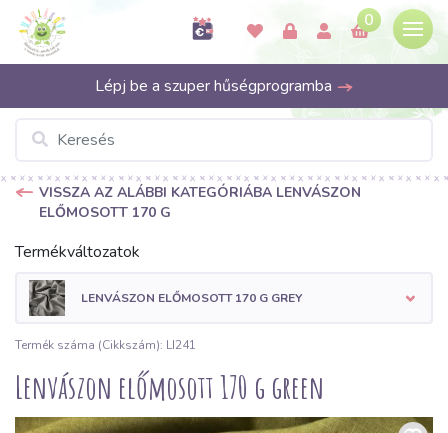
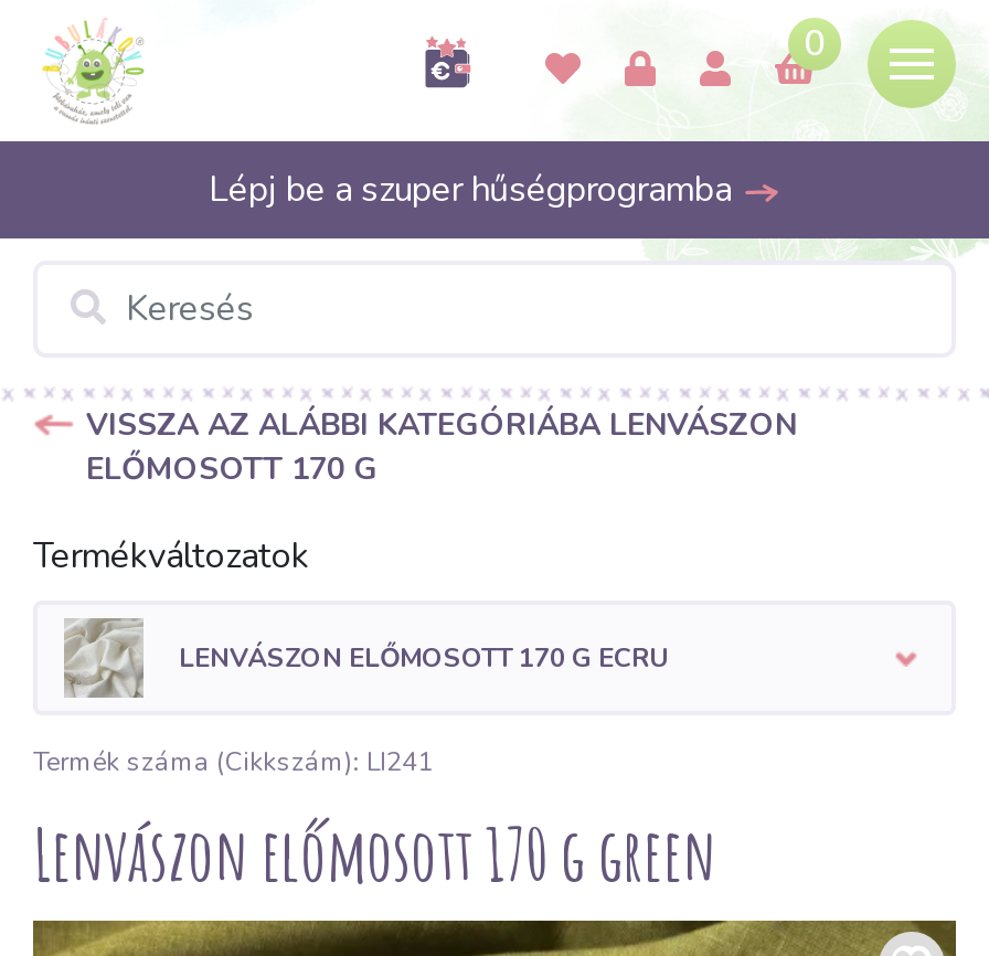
[29,280,302,316] [image] | LENVÁSZON ELŐMOSOTT 170 G GREY -> [66,620,669,695] [image] | LENVÁSZON ELŐMOSOTT 170 G ECRU

